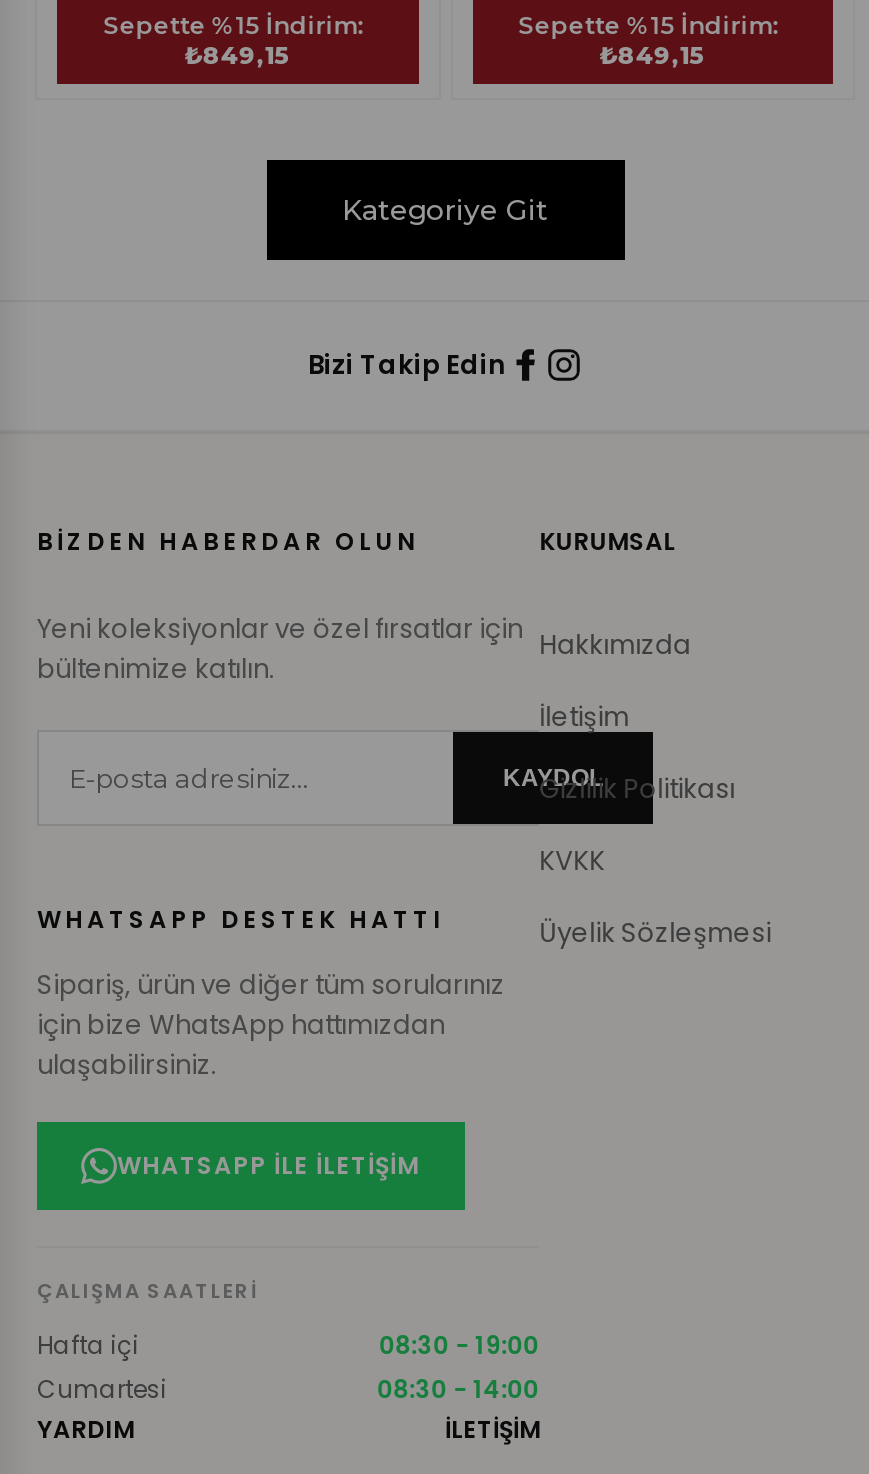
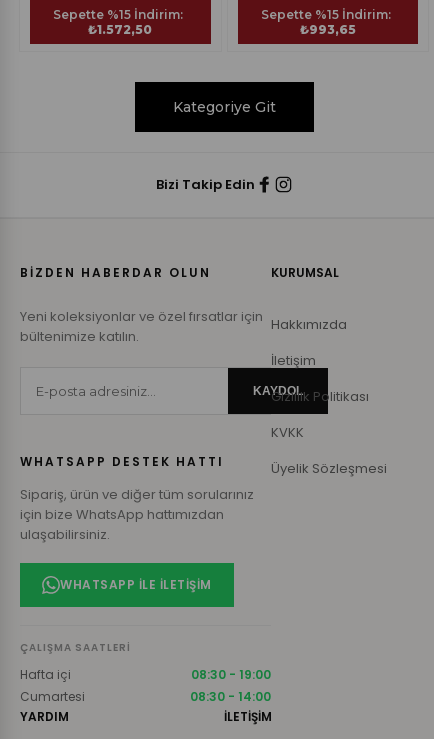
[184,39,290,69] ₺849,15 -> [88,22,152,37] ₺1.572,50
[600,39,706,69] ₺849,15 -> [300,22,356,37] ₺993,65

